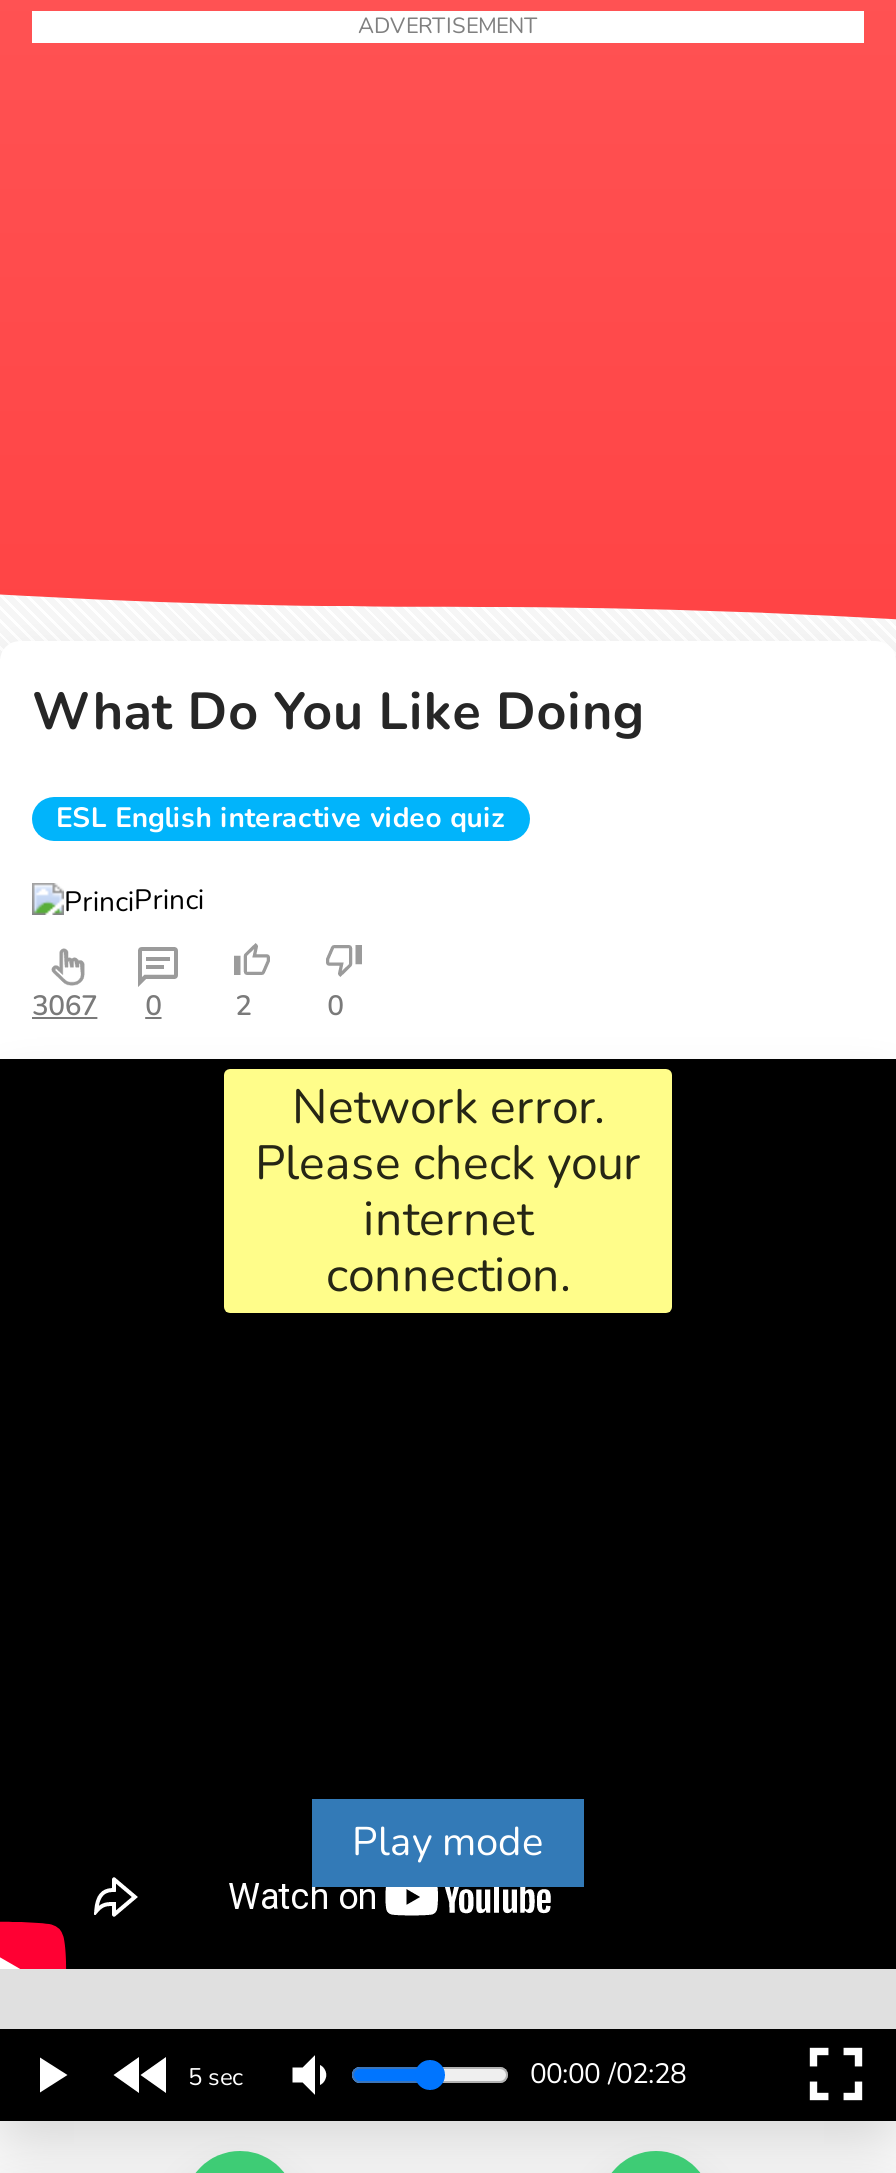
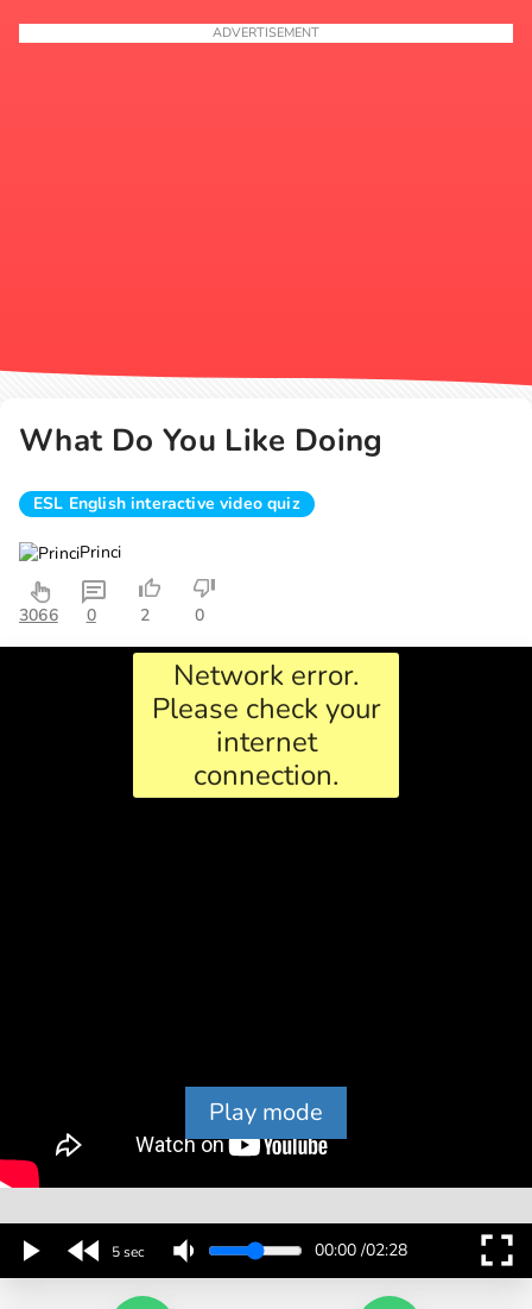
[32,986,344,1024] 3067 0 2 0 -> [19,603,204,626] 3066 0 2 0

